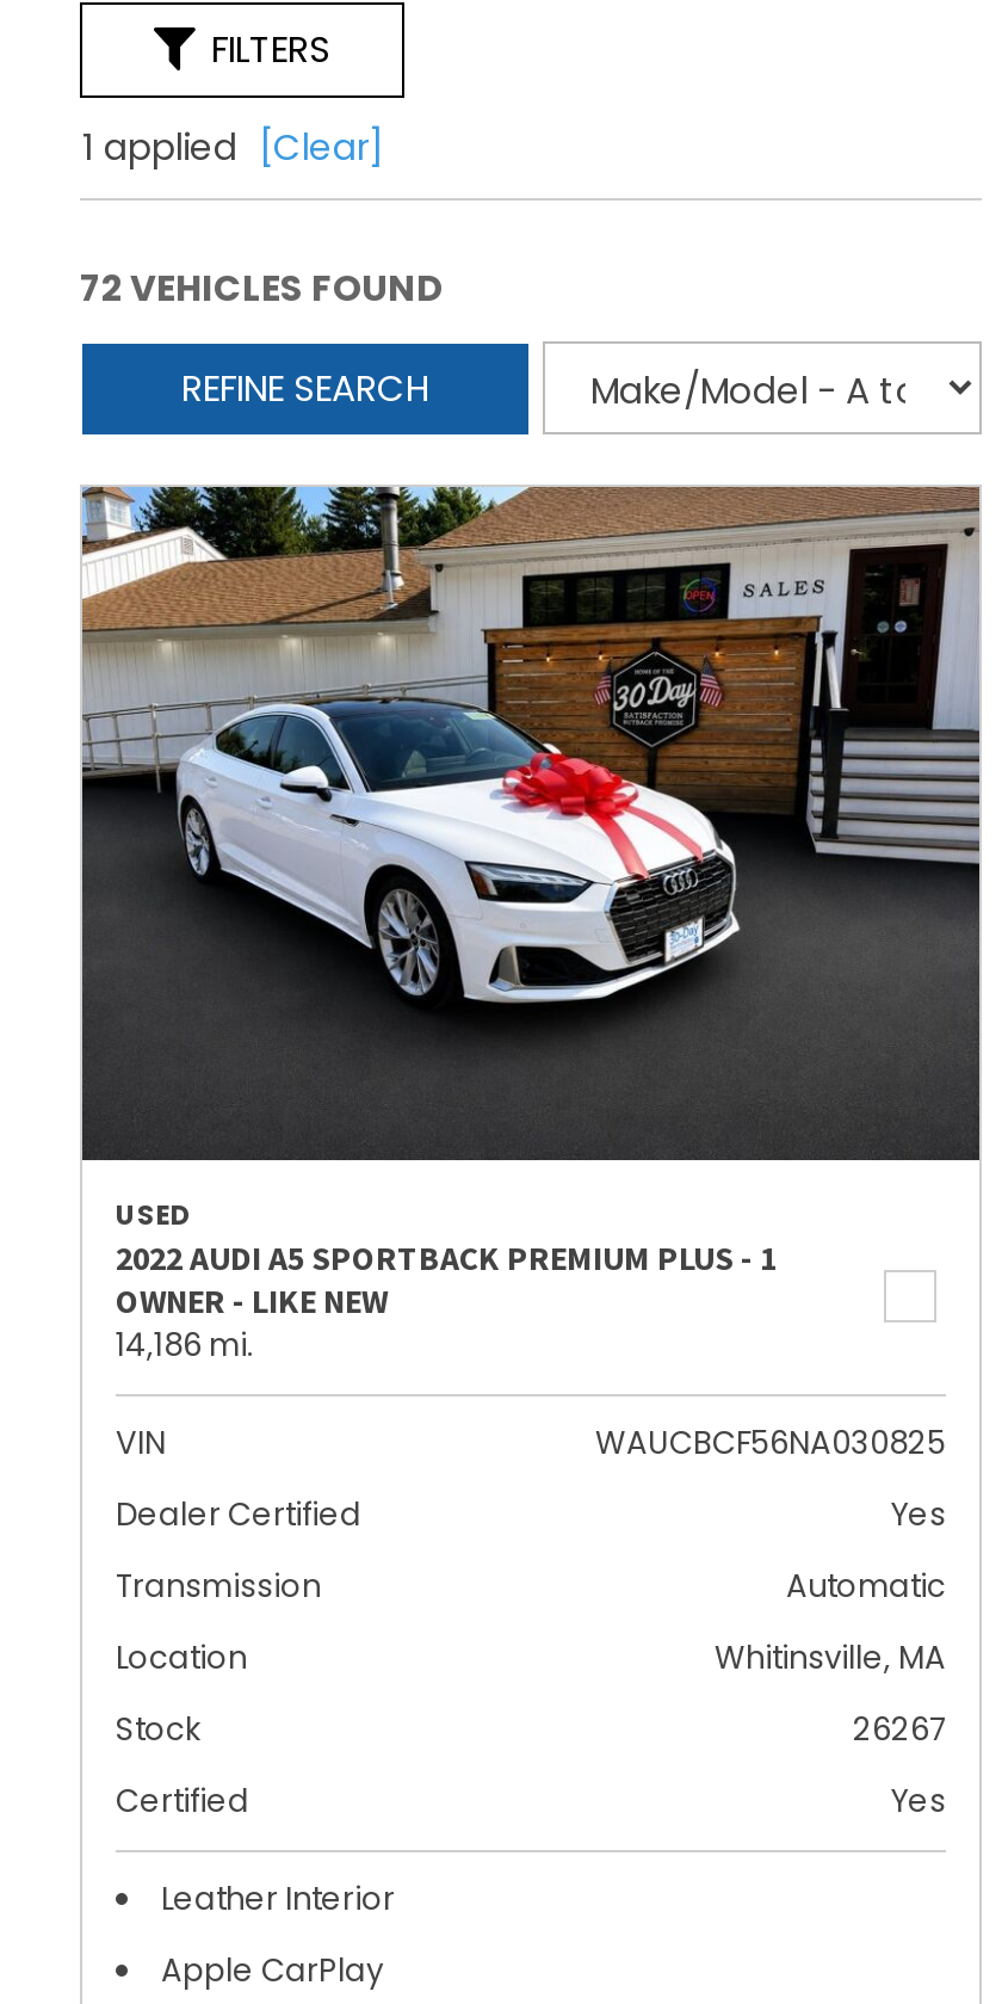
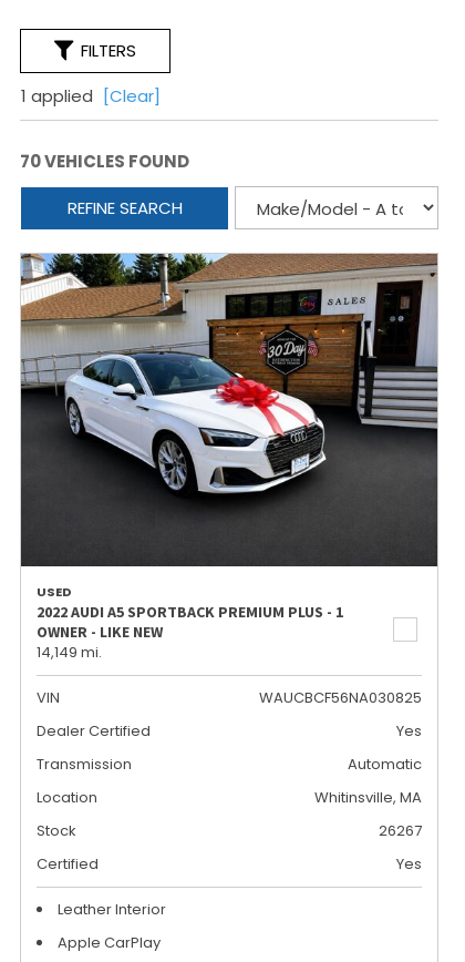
[80,263,443,313] 72 VEHICLES FOUND -> [20,150,189,173] 70 VEHICLES FOUND
[116,1322,254,1368] 14,186 mi. -> [37,642,102,663] 14,149 mi.

